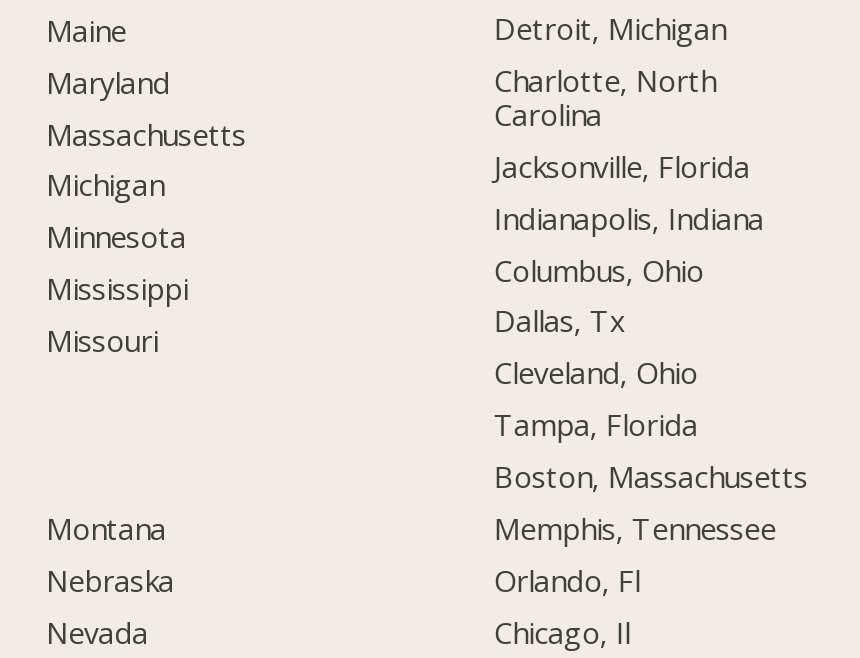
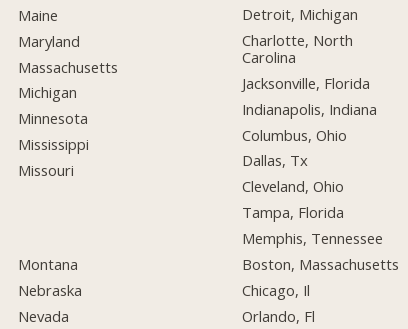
moved [494,456,808,496] -> [242,254,399,274]: Boston, Massachusetts
moved [494,508,776,548] -> [242,228,383,248]: Memphis, Tennessee
moved [494,560,640,600] -> [242,306,315,326]: Orlando, Fl
moved [494,612,630,652] -> [242,280,310,300]: Chicago, Il

